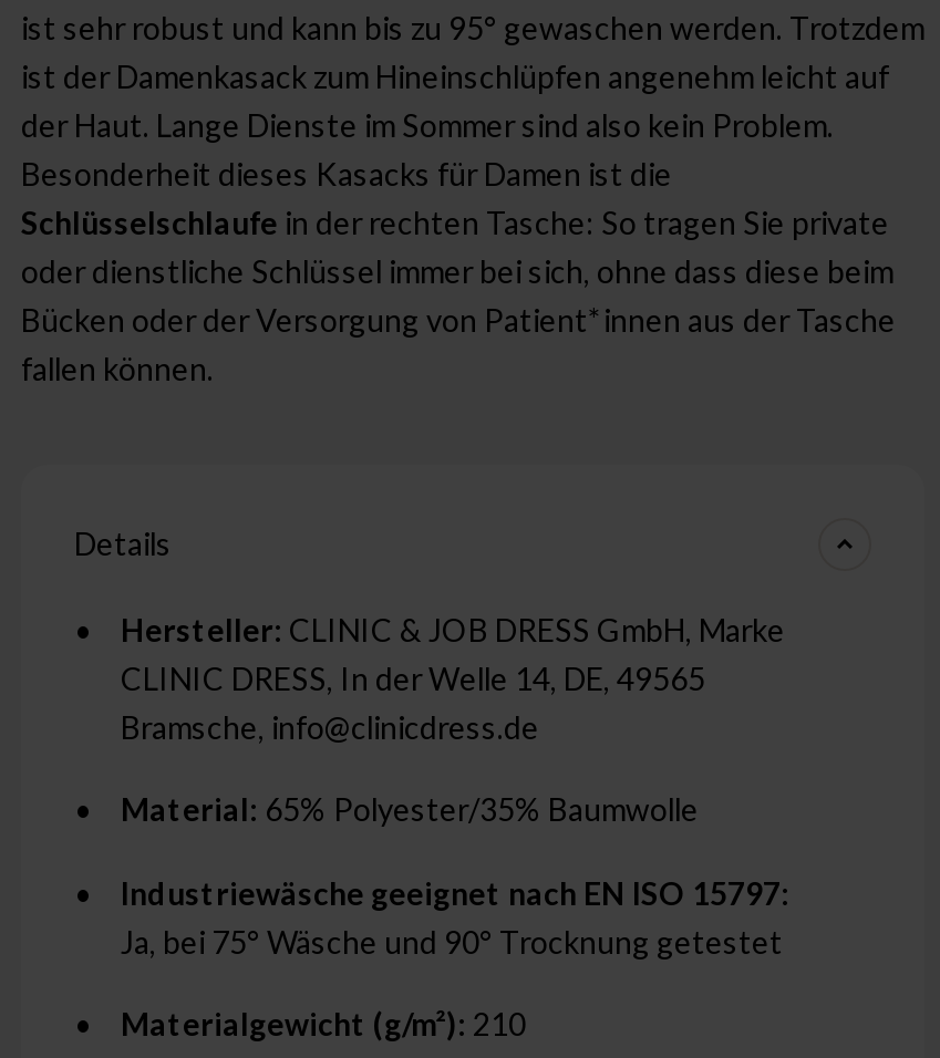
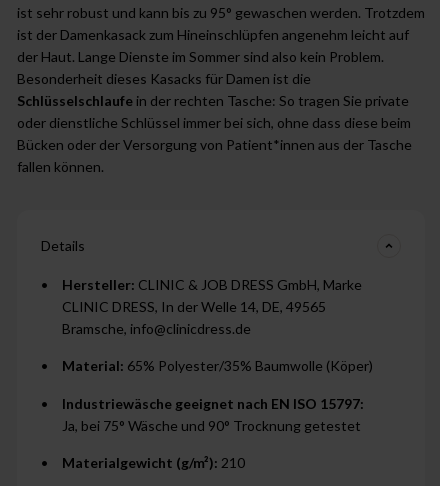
[121,791,699,828] Material: 65% Polyester/35% Baumwolle -> [62,357,373,374] Material: 65% Polyester/35% Baumwolle (Köper)

